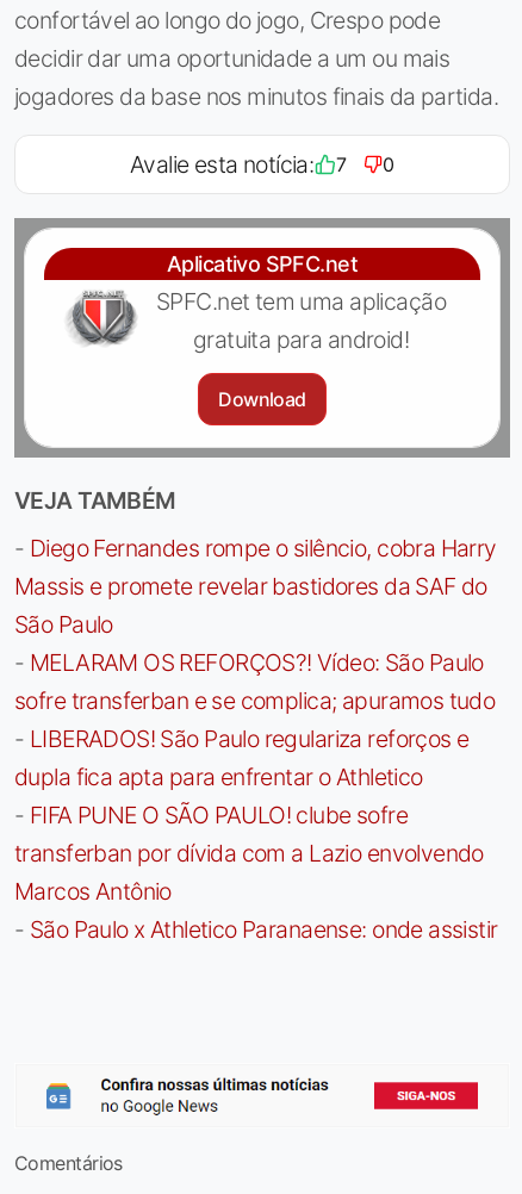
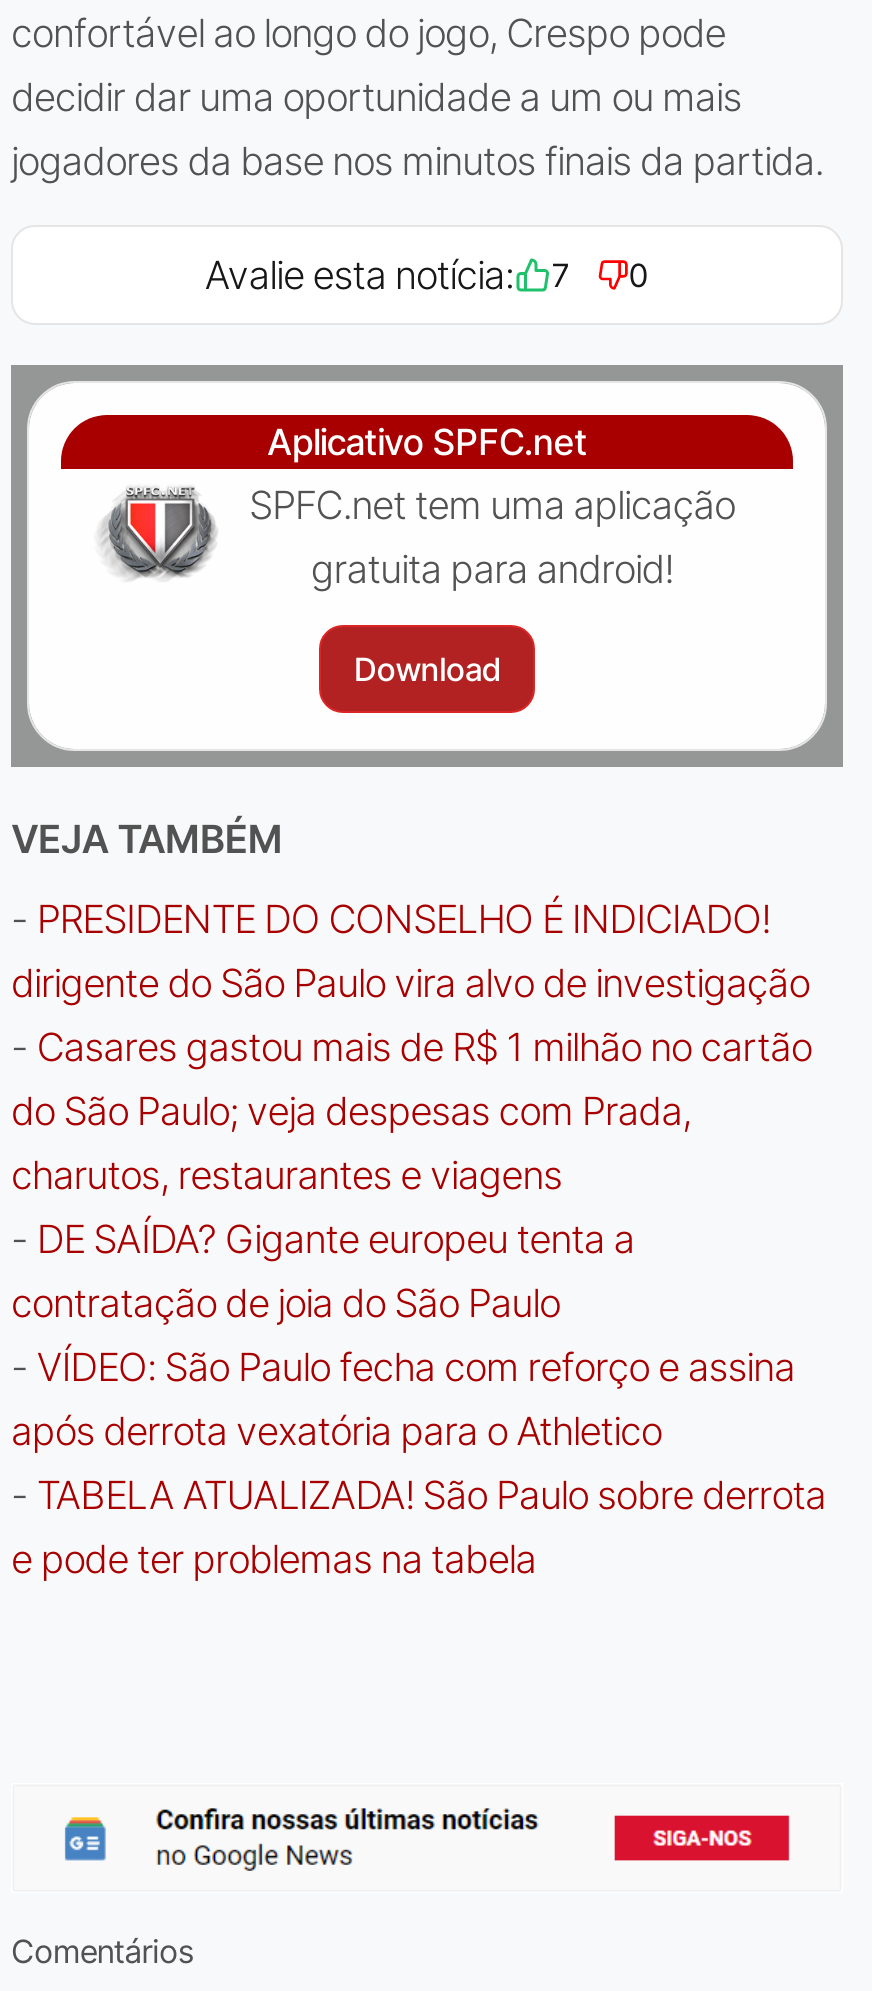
[14,533,498,943] - Diego Fernandes rompe o silêncio, cobra Harry | Massis e promete revelar bastidores da SAF do | São Paulo | - MELARAM OS REFORÇOS?! Vídeo: São Paulo | sofre transferban e se complica; apuramos tudo | - LIBERADOS! São Paulo regulariza reforços e | dupla fica apta para enfrentar o Athletico | - FIFA PUNE O SÃO PAULO! clube sofre | transferban por dívida com a Lazio envolvendo | Marcos Antônio | - São Paulo x Athletico Paranaense: onde assistir -> [11,894,826,1582] - PRESIDENTE DO CONSELHO É INDICIADO! | dirigente do São Paulo vira alvo de investigação | - Casares gastou mais de R$ 1 milhão no cartão | do São Paulo; veja despesas com Prada, | charutos, restaurantes e viagens | - DE SAÍDA? Gigante europeu tenta a | contratação de joia do São Paulo | - VÍDEO: São Paulo fecha com reforço e assina | após derrota vexatória para o Athletico | - TABELA ATUALIZADA! São Paulo sobre derrota | e pode ter problemas na tabela

